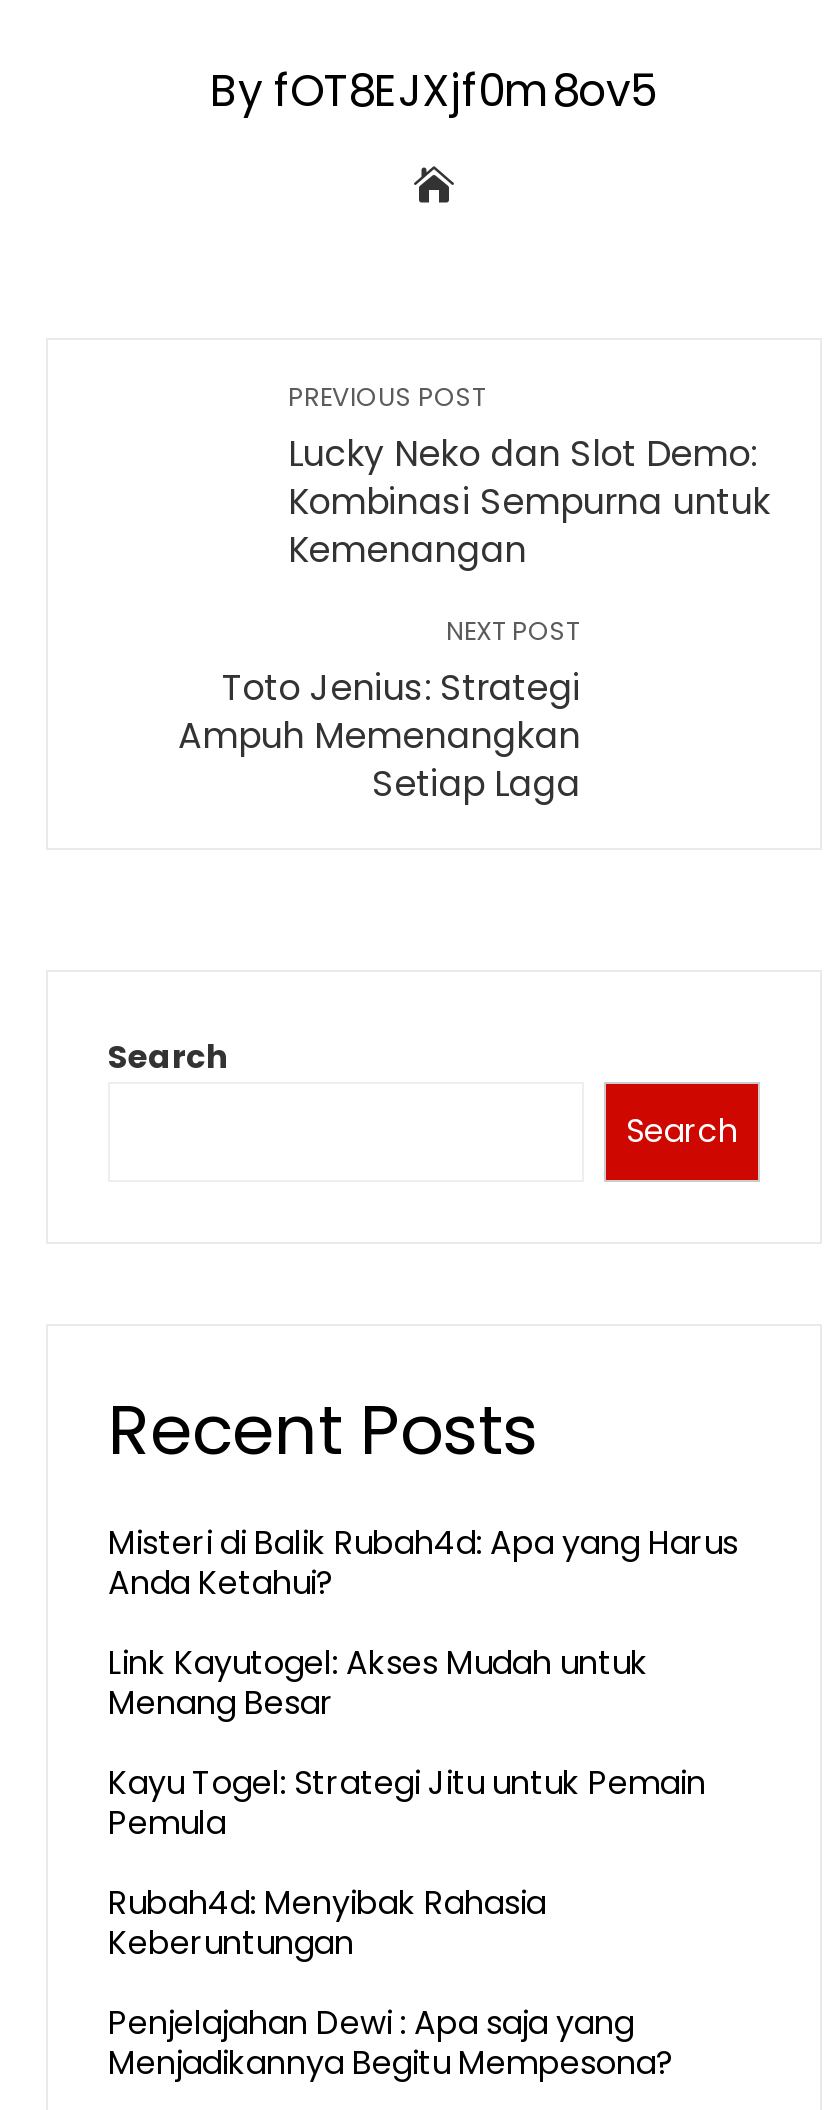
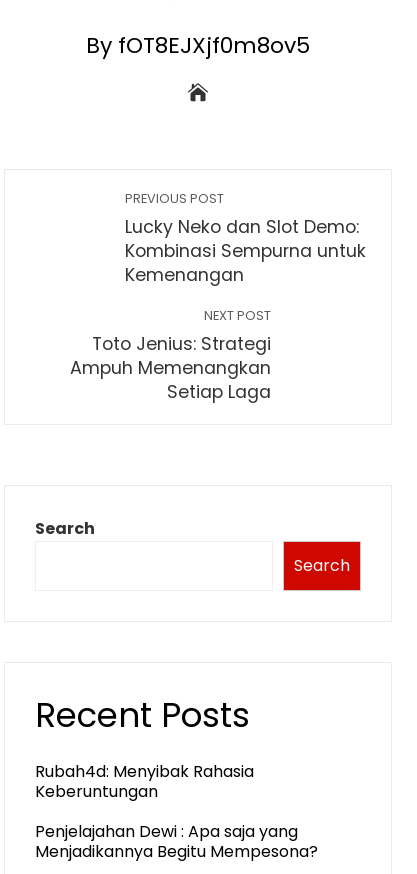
[108,1520,738,1846] Misteri di Balik Rubah4d: Apa yang Harus | Anda Ketahui? | Link Kayutogel: Akses Mudah untuk | Menang Besar | Kayu Togel: Strategi Jitu untuk Pemain | Pemula -> none

